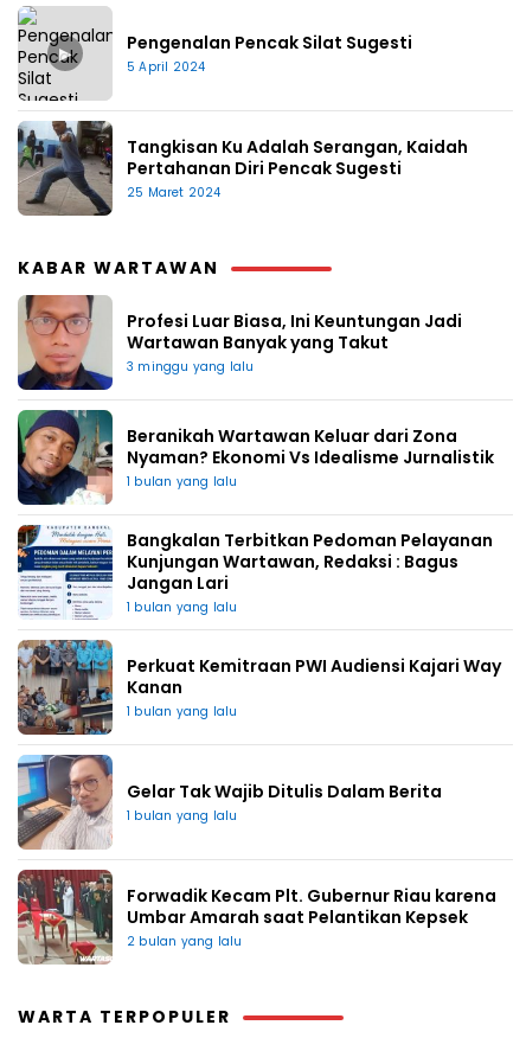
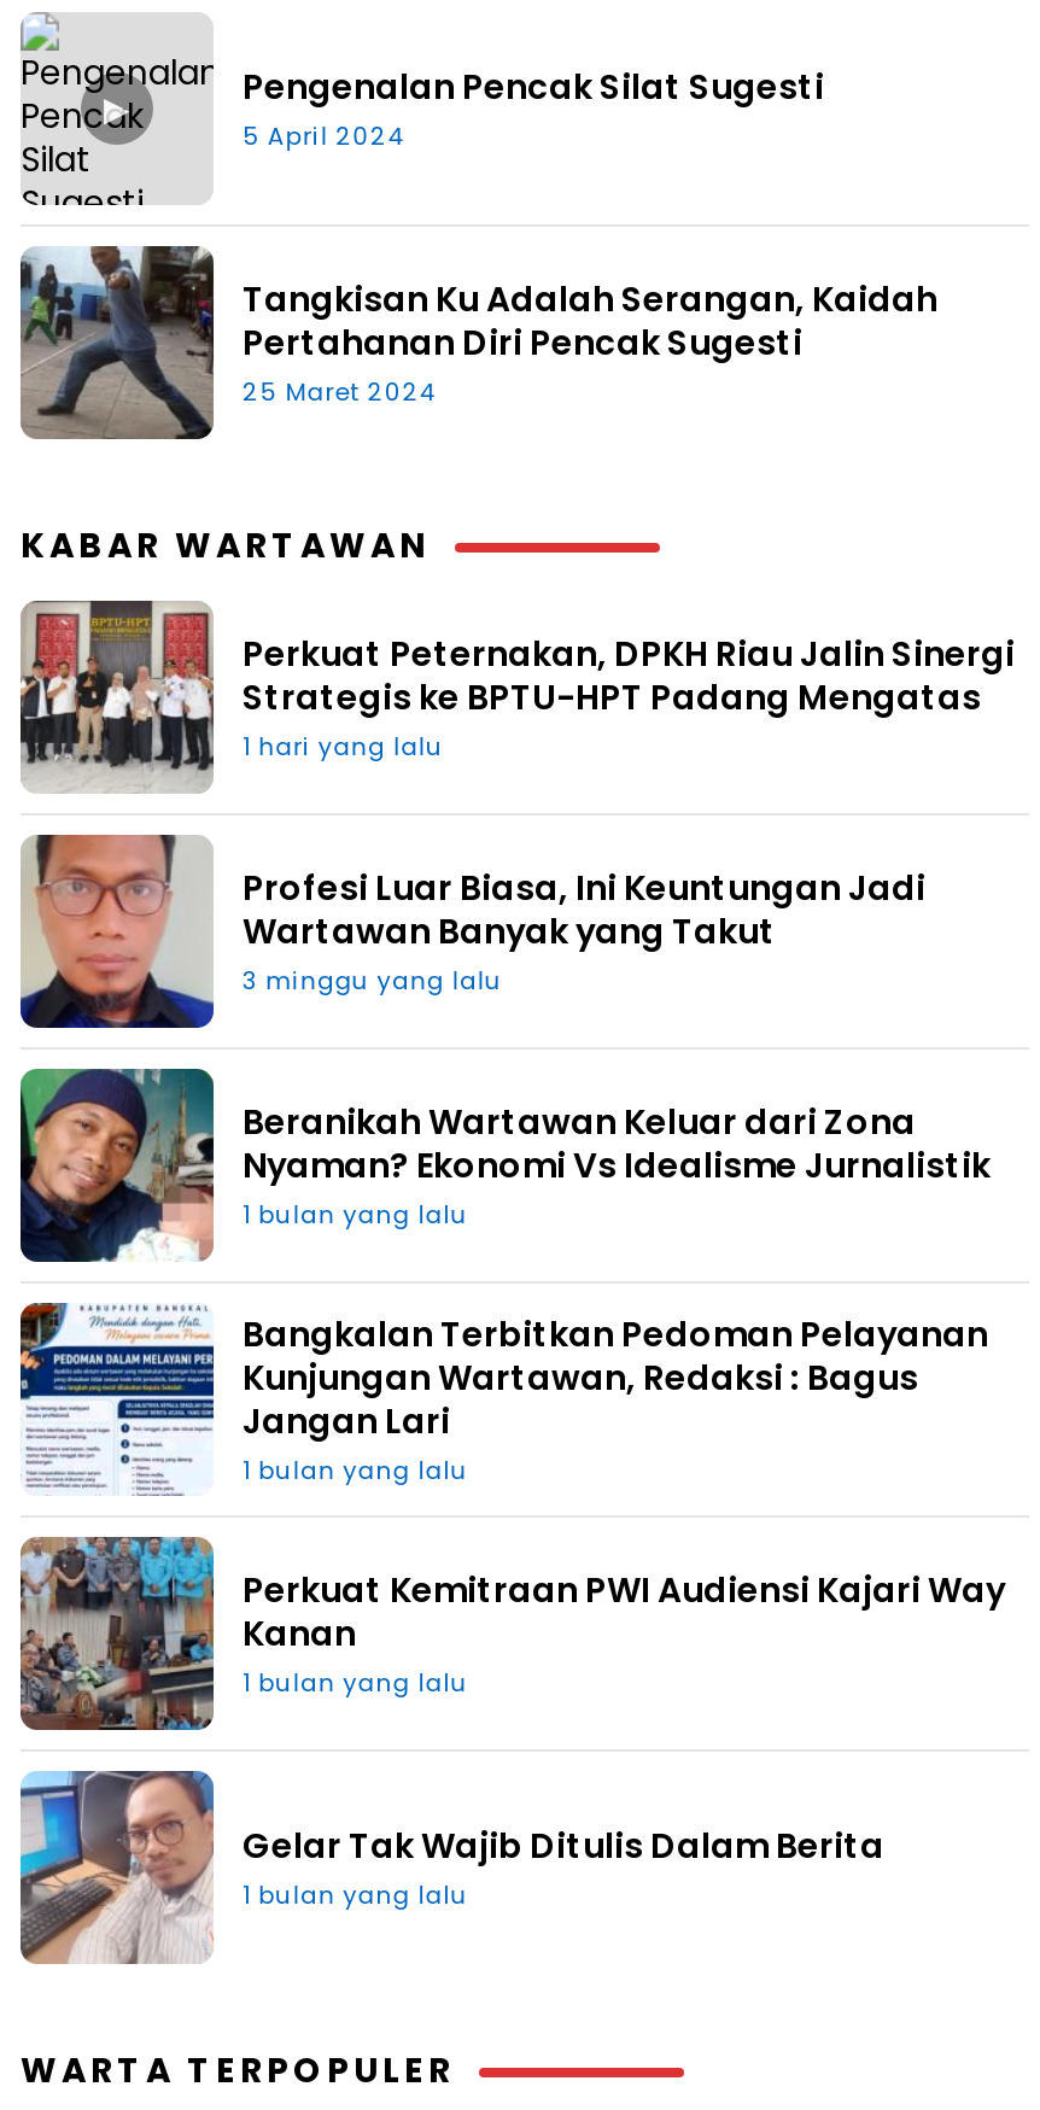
none -> [18,598,1015,794] [image] | Perkuat Peternakan, DPKH Riau Jalin Sinergi | Strategis ke BPTU-HPT Padang Mengatas | 1 hari yang lalu
moved [17,293,501,825] -> [18,830,1005,1913]: [image] | Profesi Luar Biasa, Ini Keuntungan Jadi | Wartawan Banyak yang Takut | ... | Gelar Tak Wajib Ditulis Dalam Berita | 1 bulan yang lalu
[17,869,496,965] [image] | Forwadik Kecam Plt. Gubernur Riau karena | Umbar Amarah saat Pelantikan Kepsek | 2 bulan yang lalu -> none

